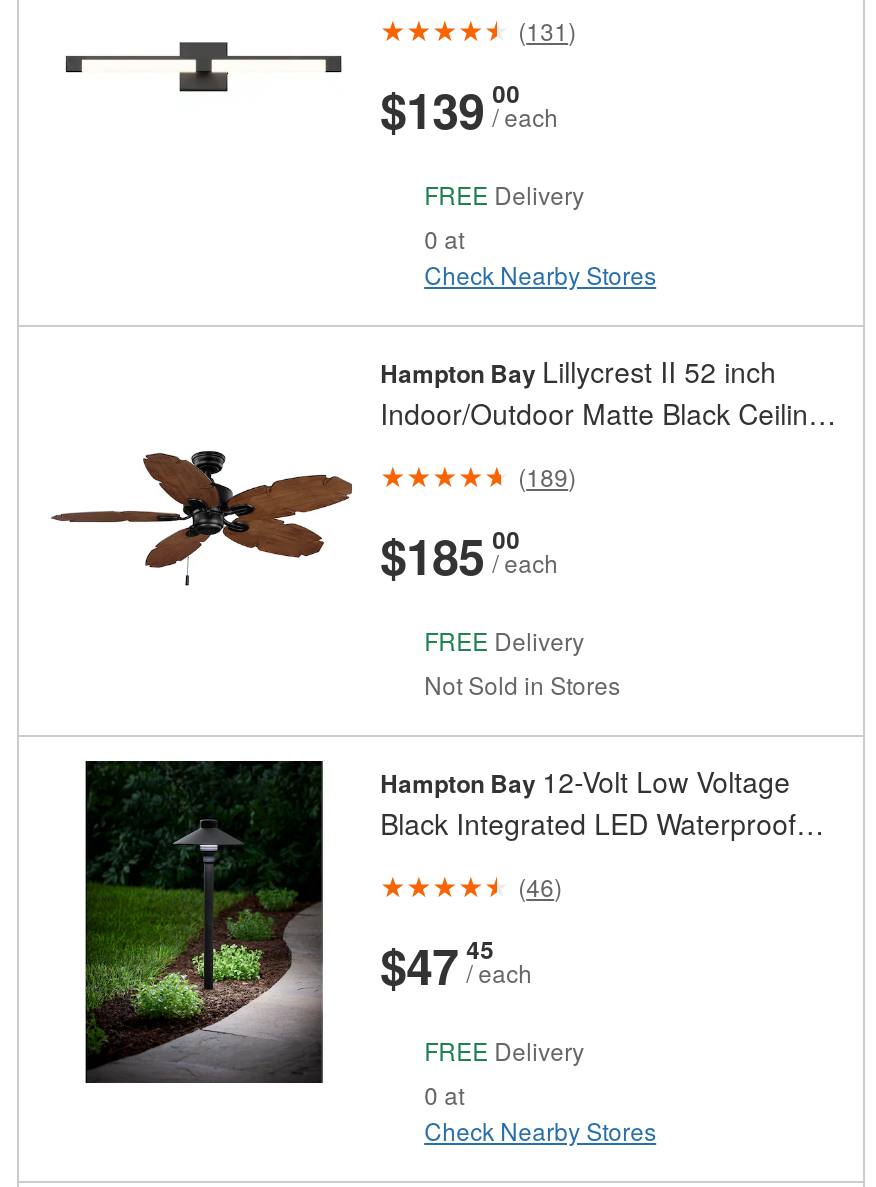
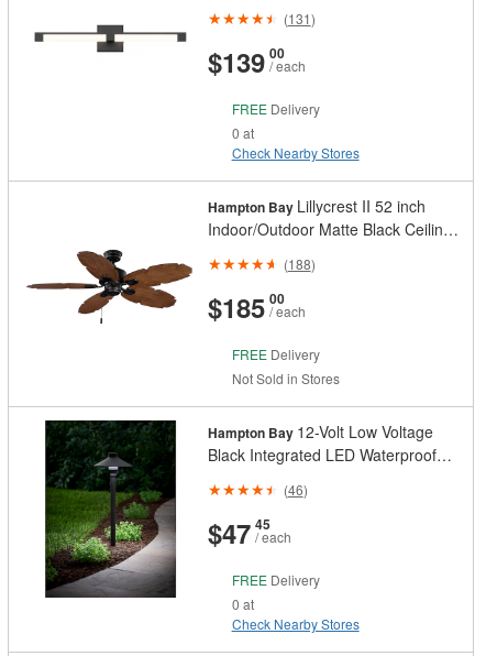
[518,459,576,493] (189) -> [283,254,315,273] (188)

